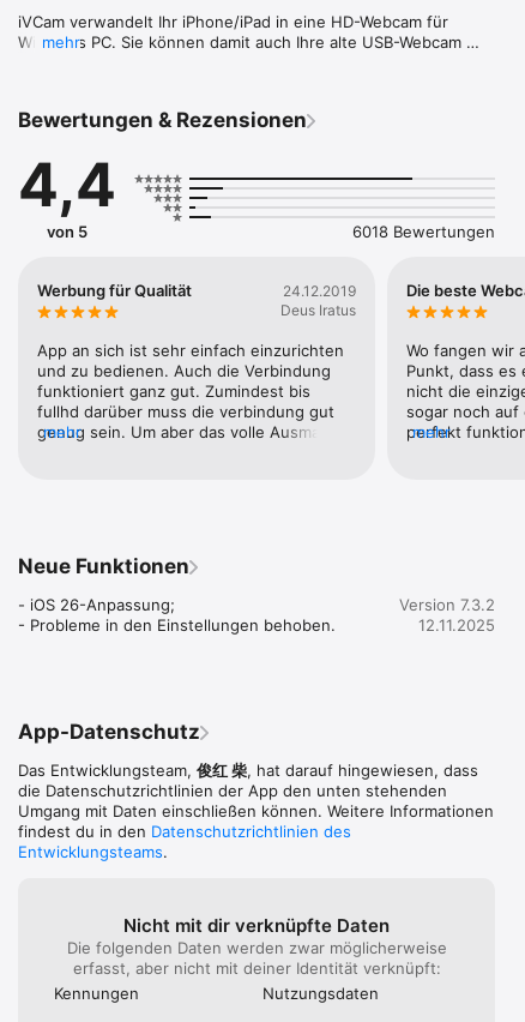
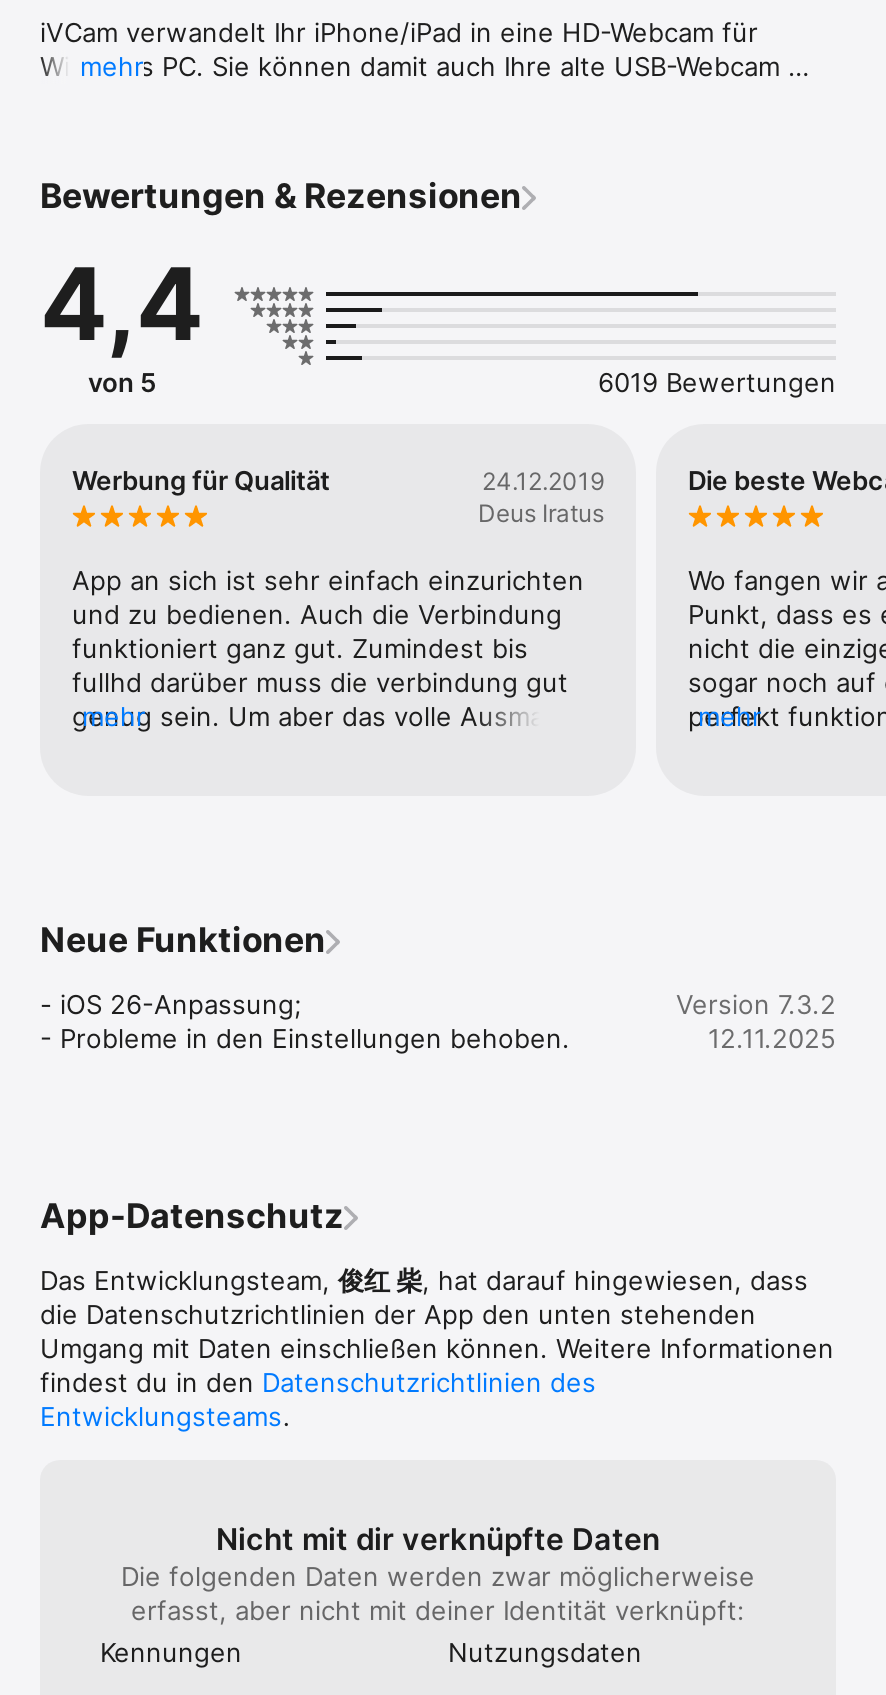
[352,222,495,241] 6018 Bewertungen -> [598,366,836,398] 6019 Bewertungen

